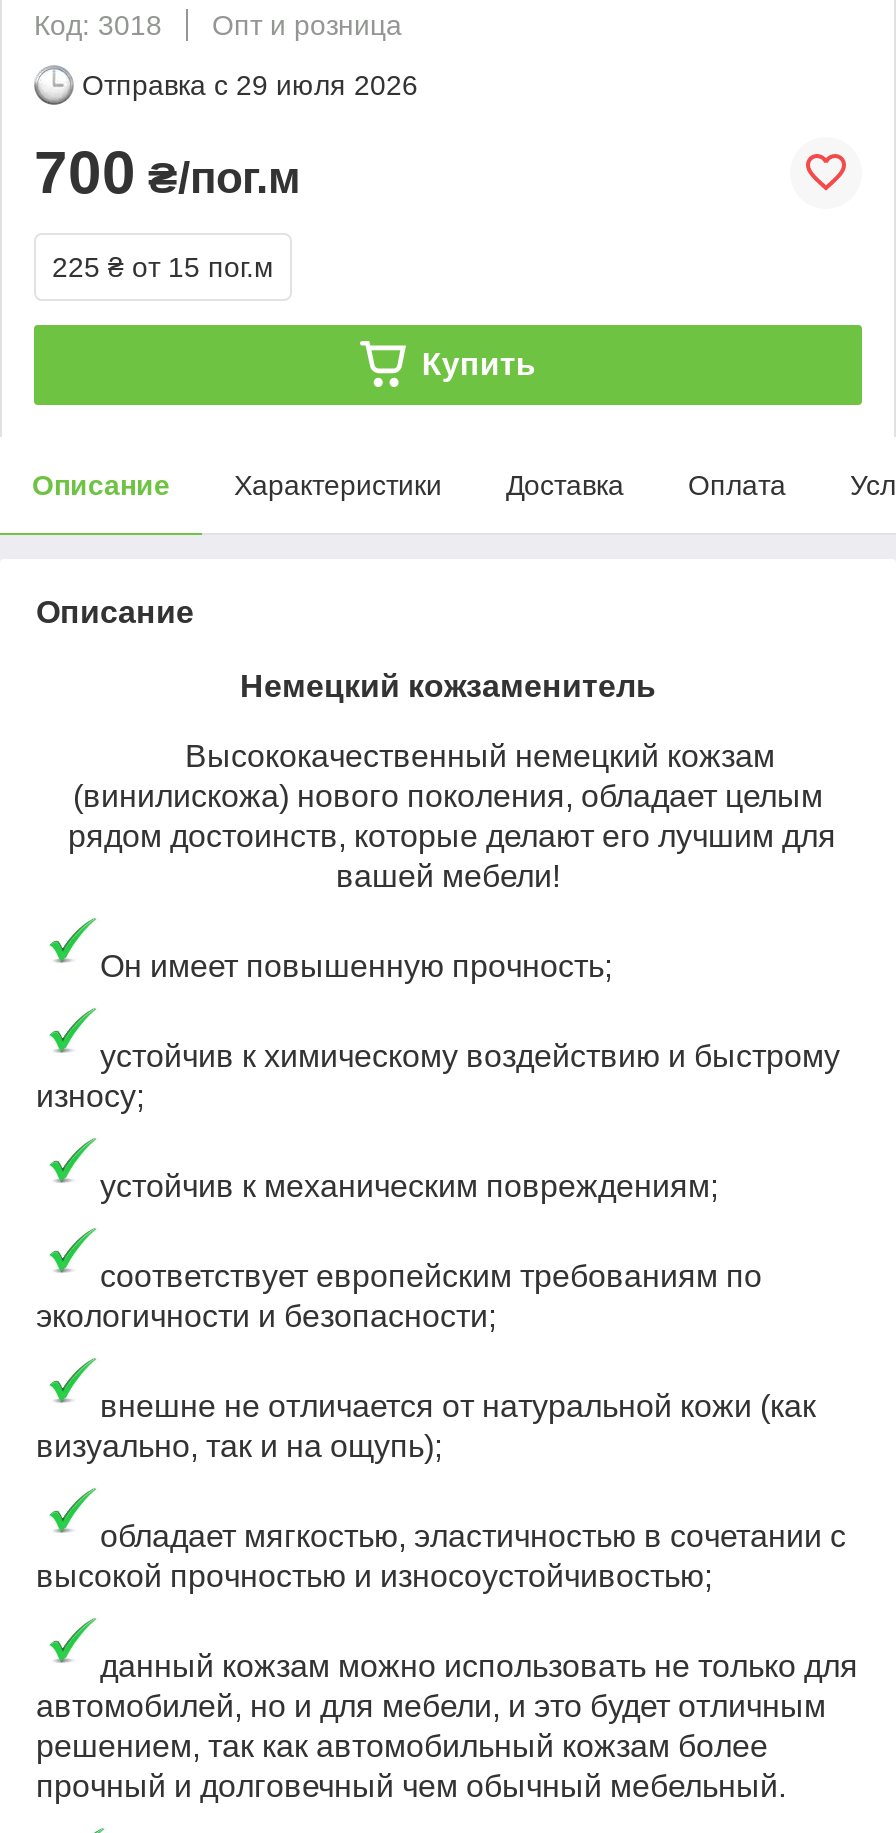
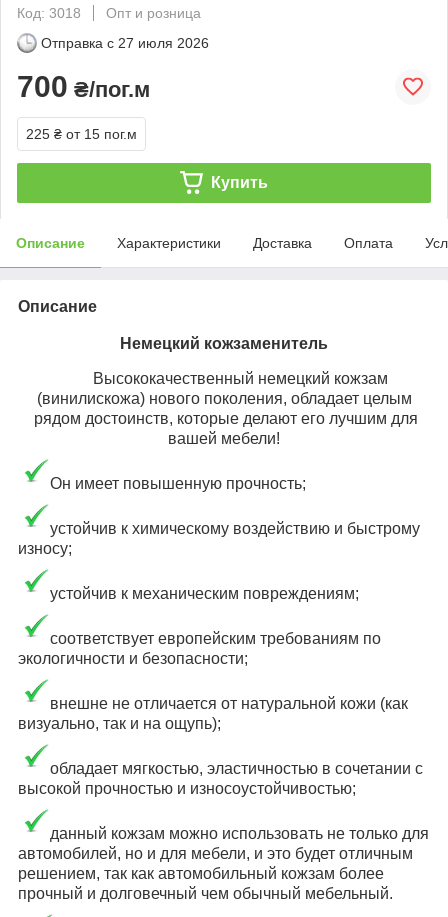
[82,69,418,101] Отправка с 29 июля 2026 -> [41,35,209,51] Отправка с 27 июля 2026

